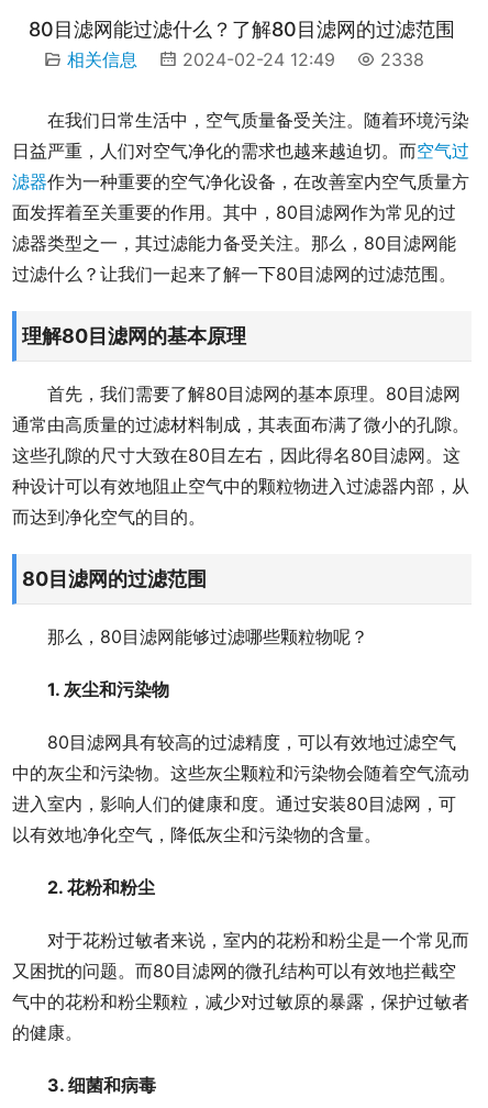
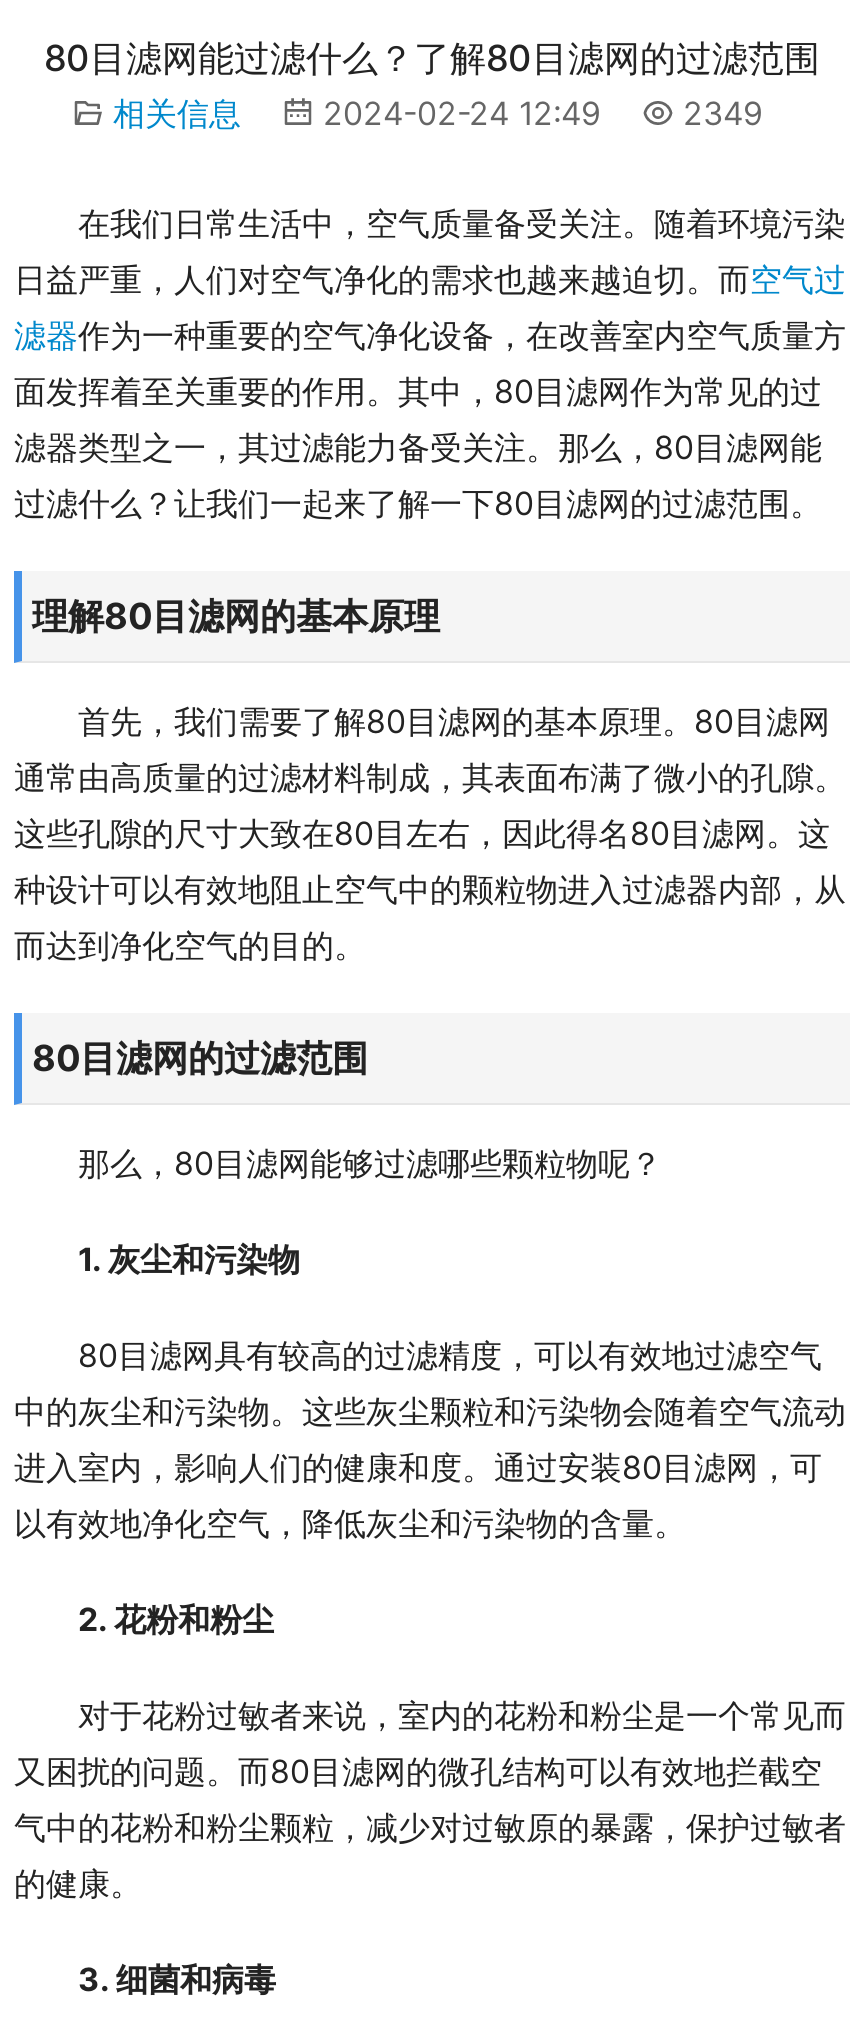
[66,48,424,70] 相关信息 2024-02-24 12:49 2338 -> [113,93,763,133] 相关信息 2024-02-24 12:49 2349

